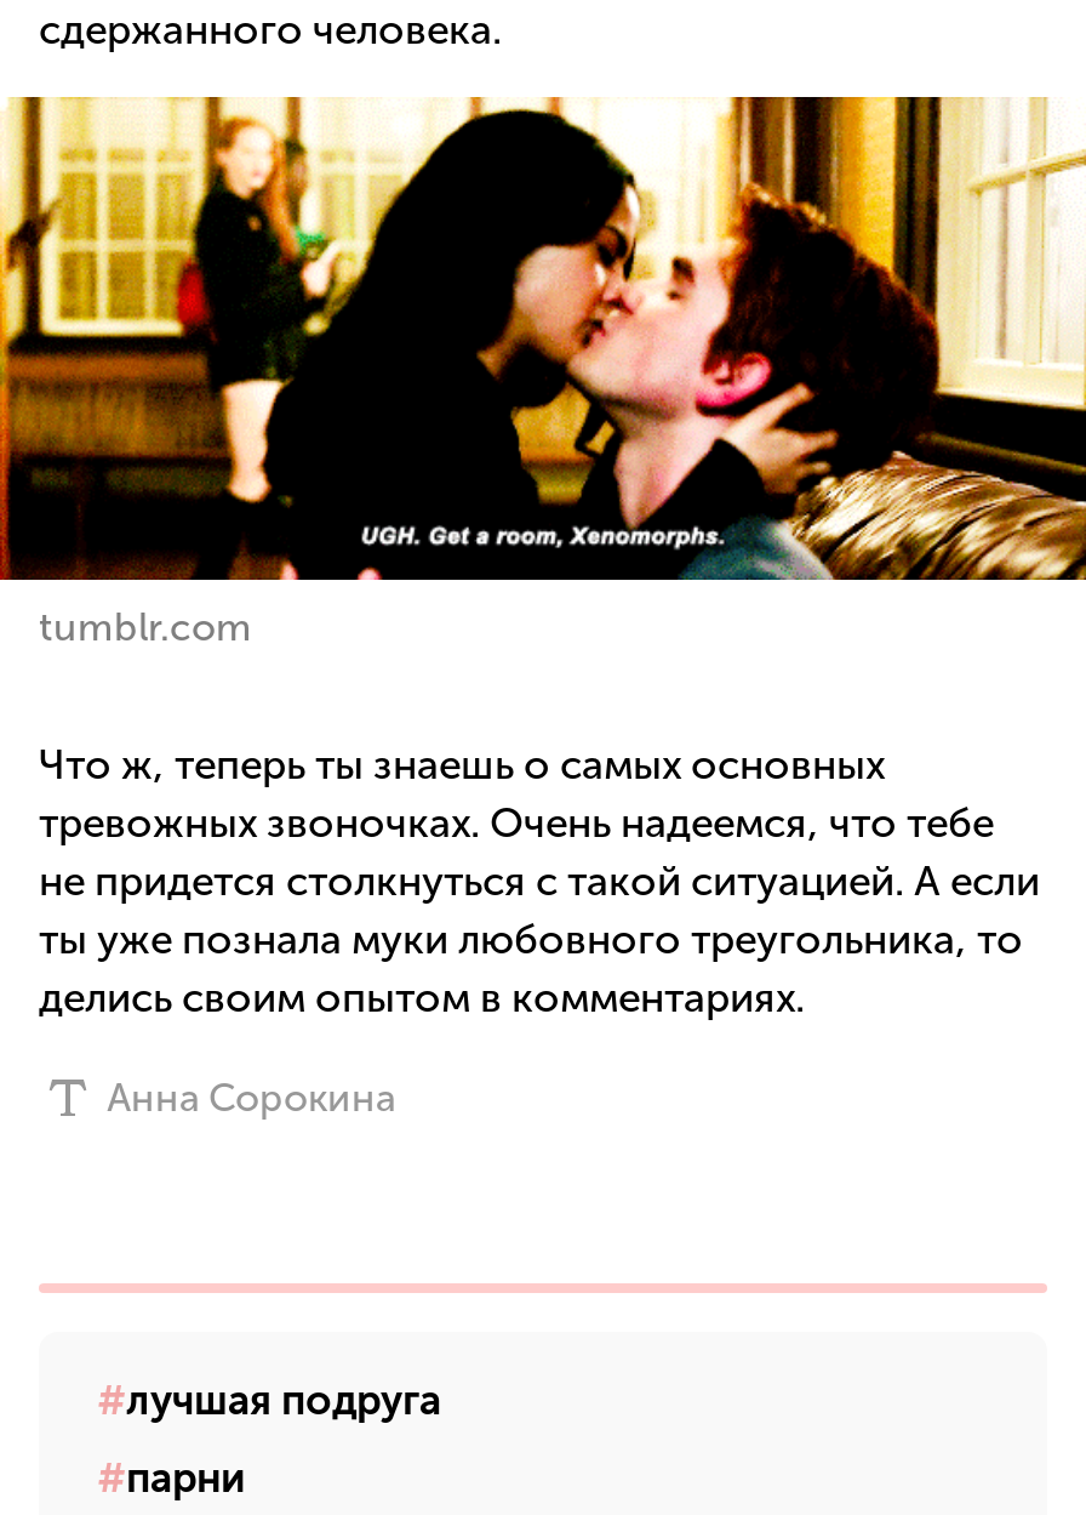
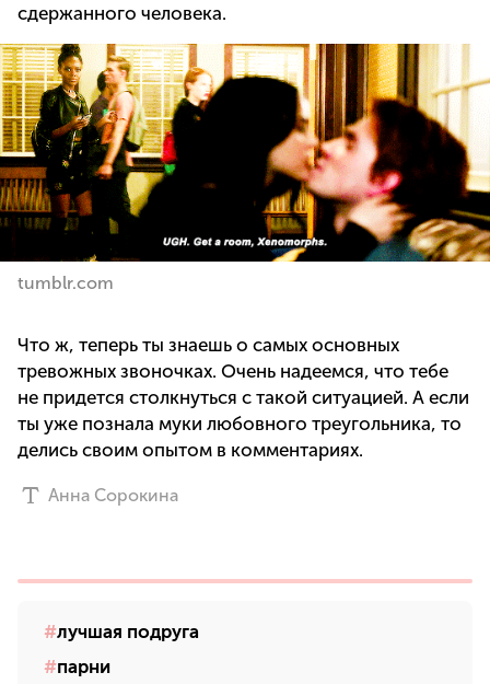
[7,95,1079,582] [image] -> [3,43,487,263] [image]

